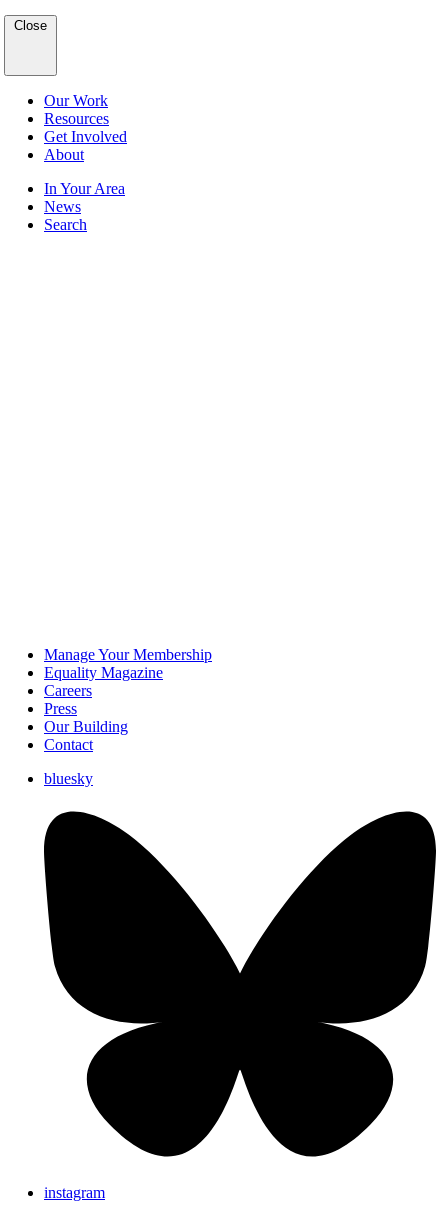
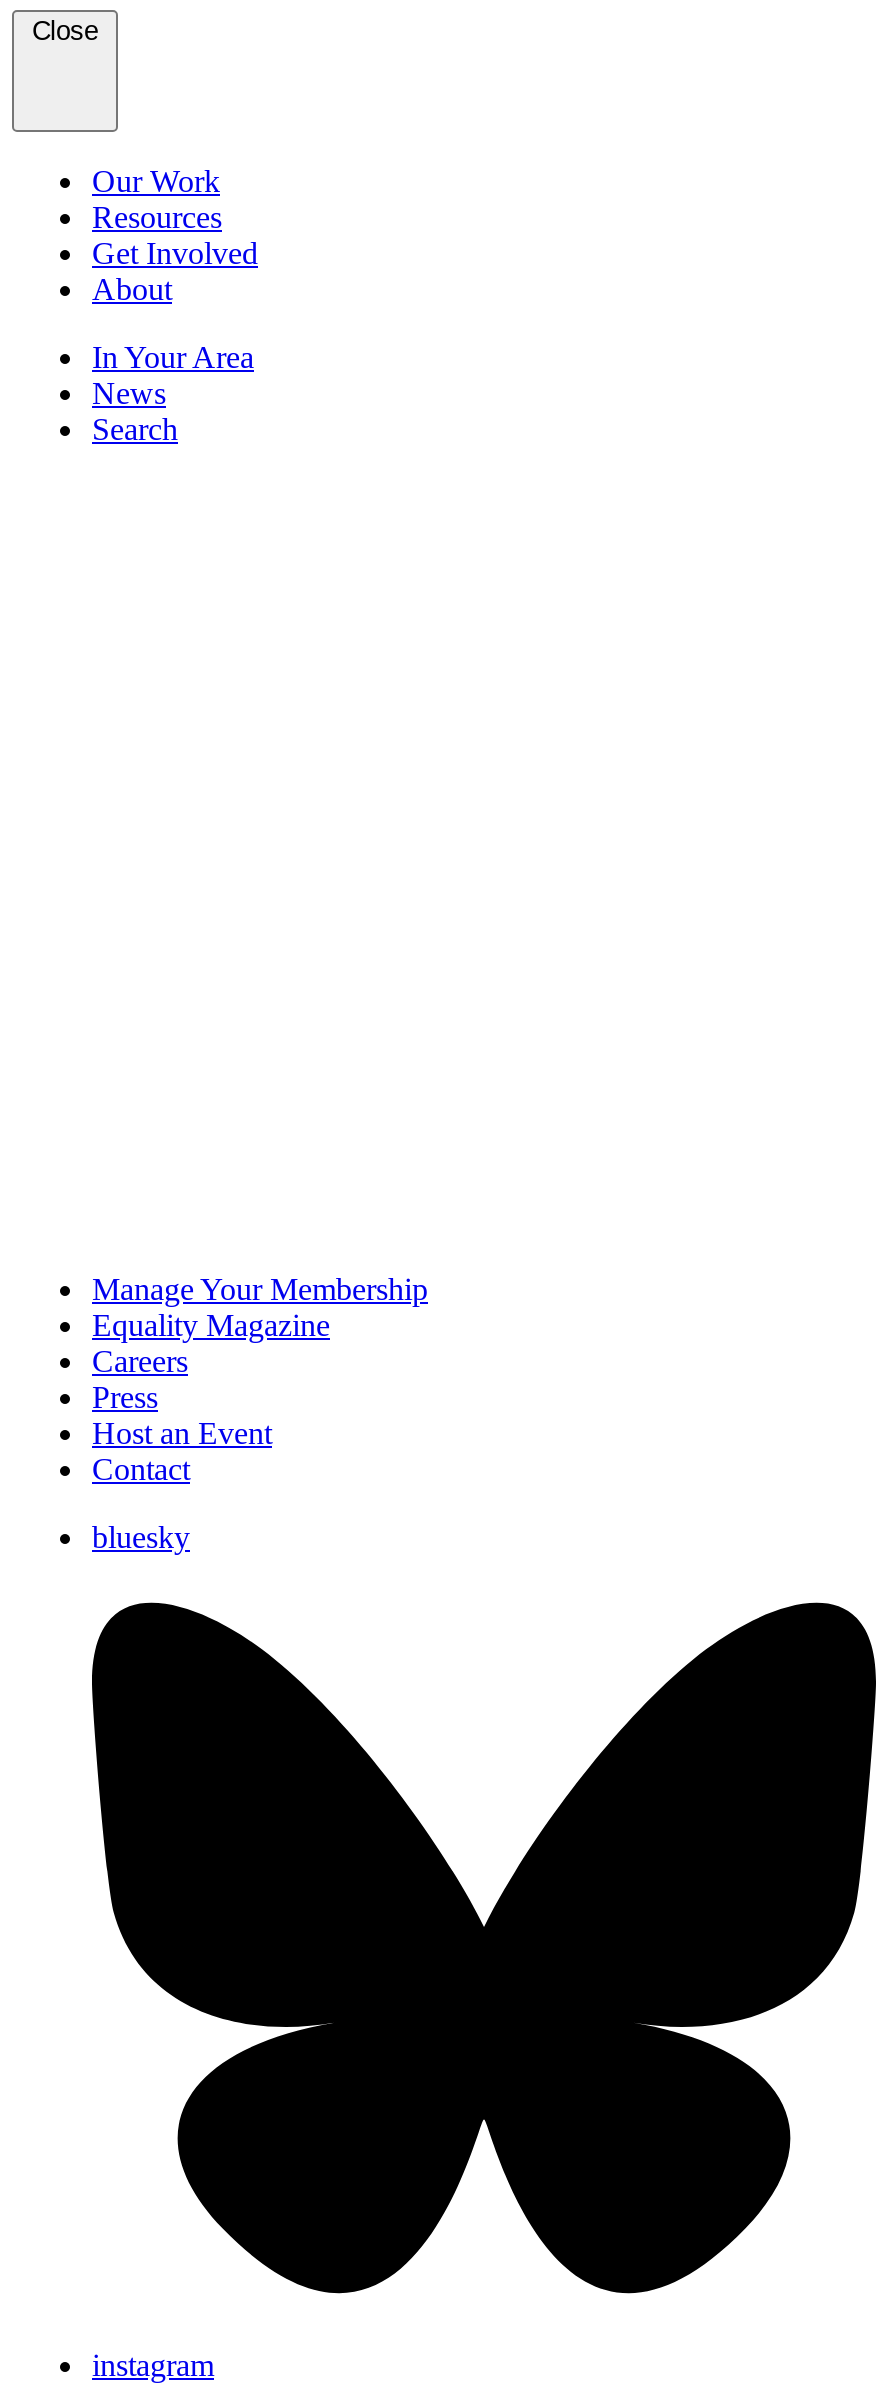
[44,718,128,735] Our Building -> [92,1417,272,1451] Host an Event

